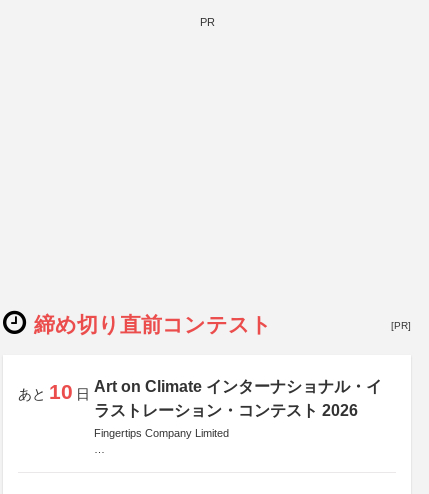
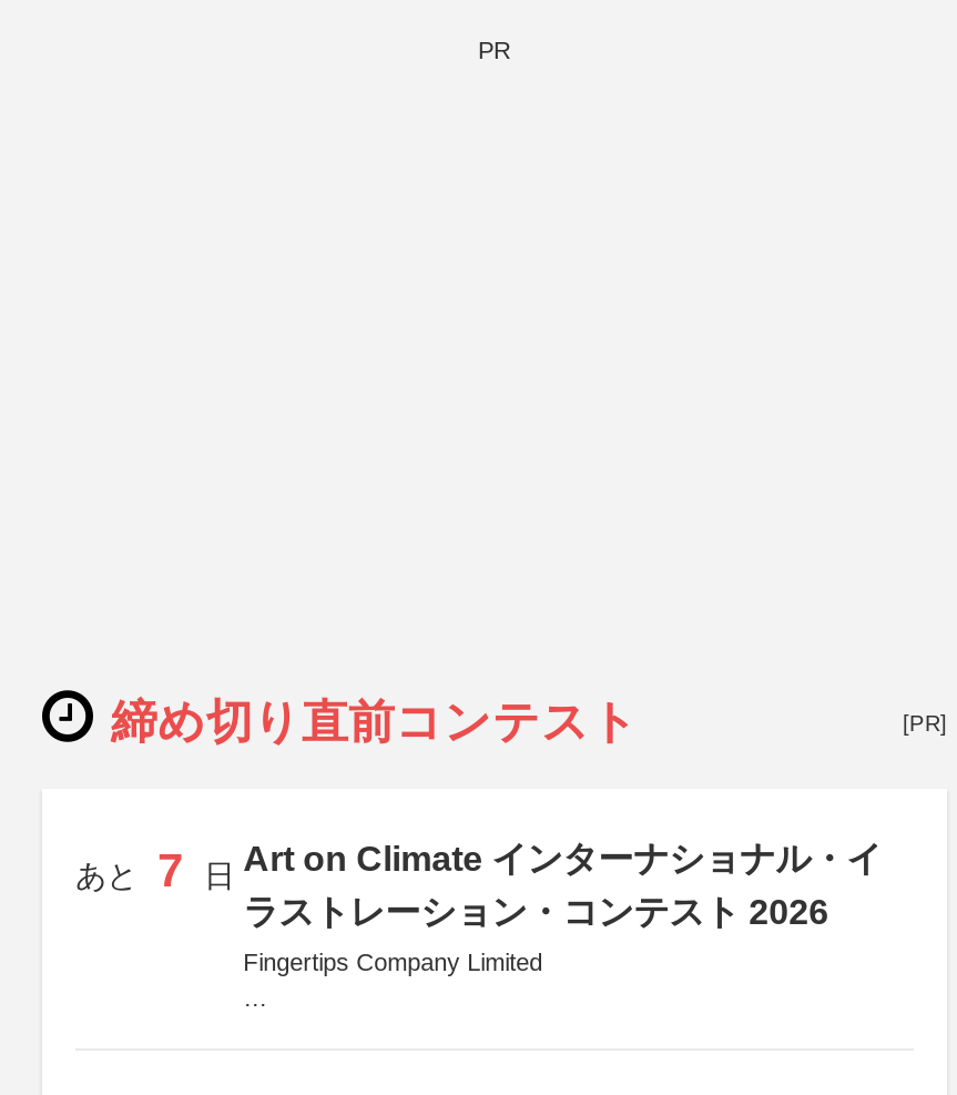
[18,378,382,403] あと 10 日 Art on Climate インターナショナル・イ -> [75,840,882,895] あと 7 日 Art on Climate インターナショナル・イ

